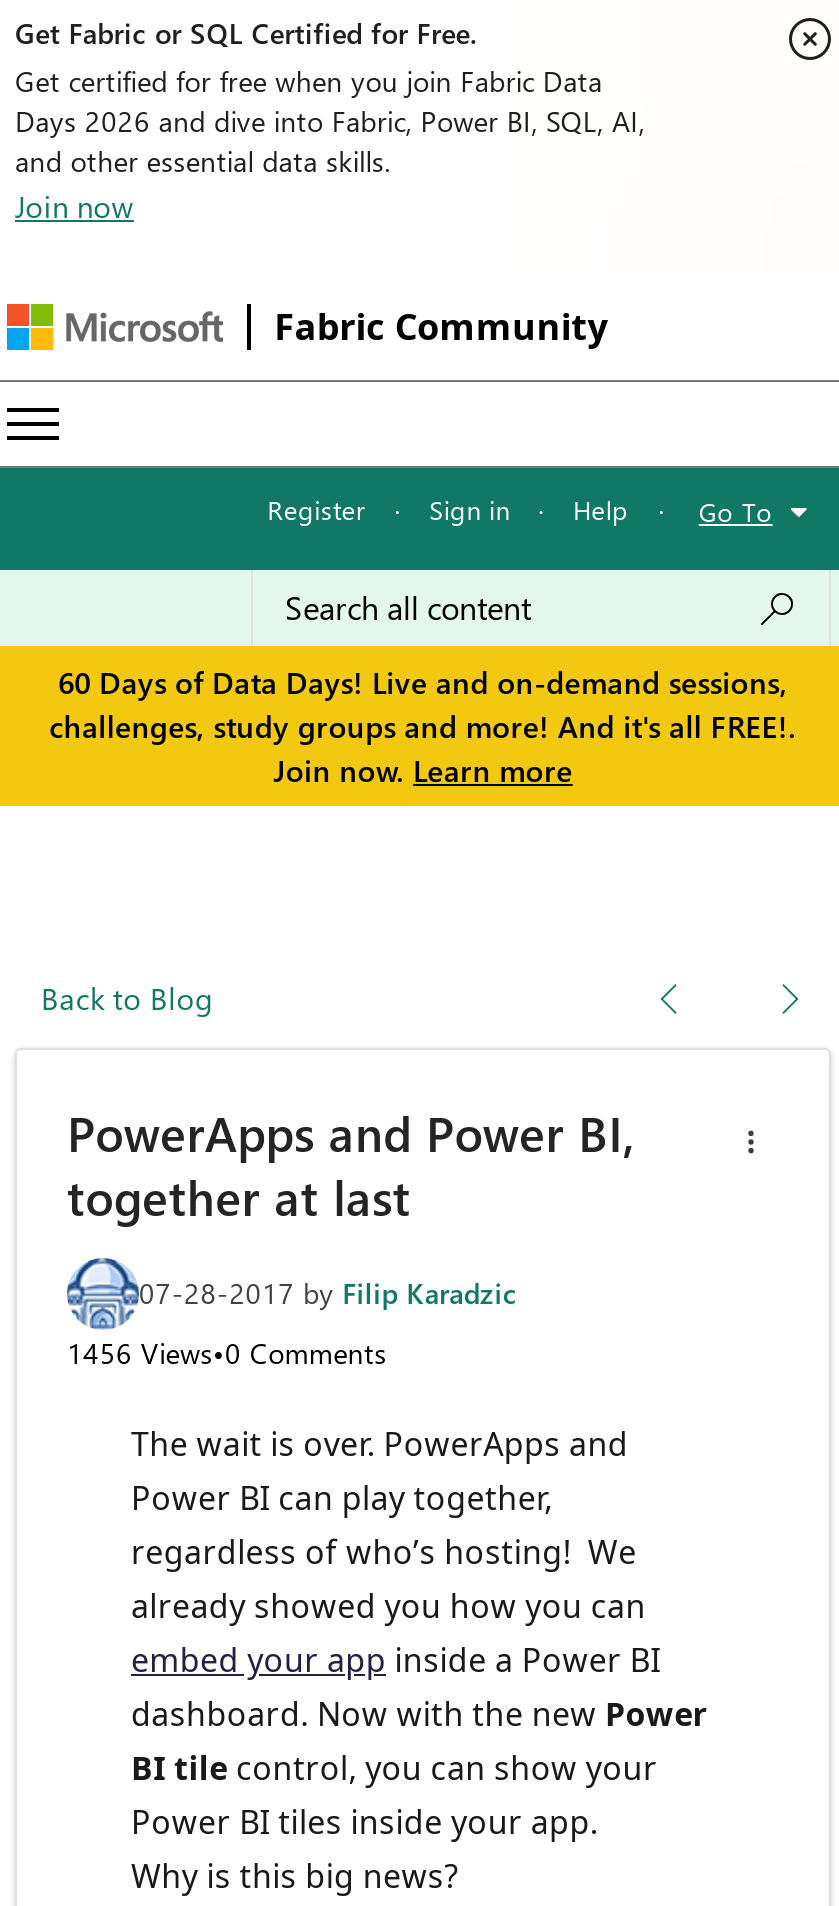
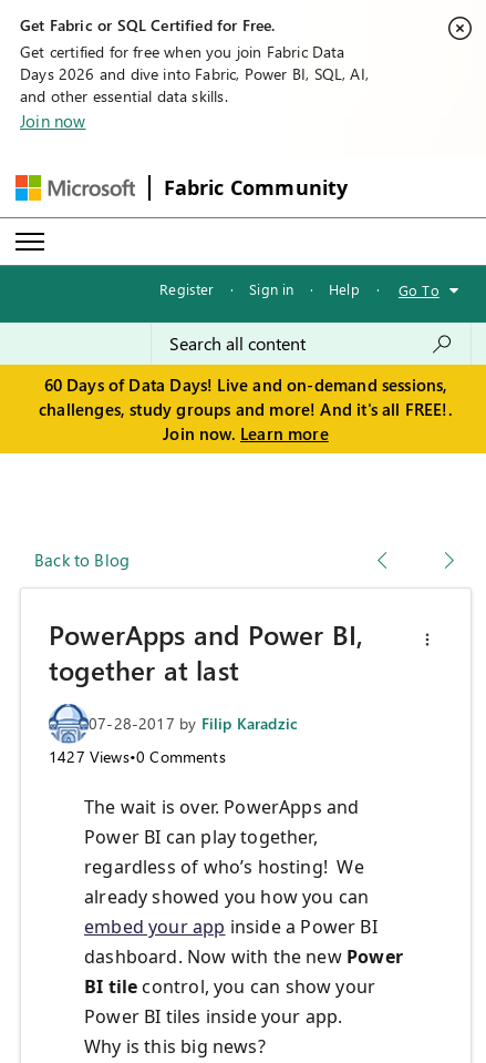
[67,1335,387,1373] 1456 Views•0 Comments -> [49,746,226,767] 1427 Views•0 Comments

